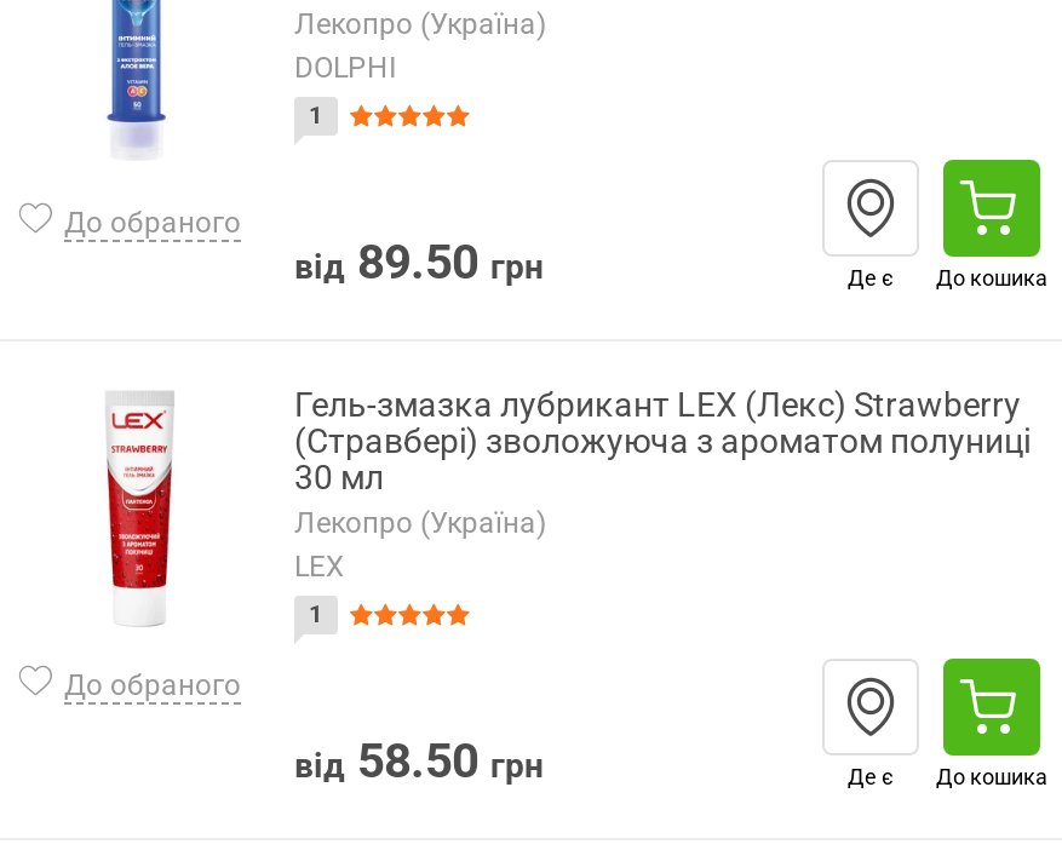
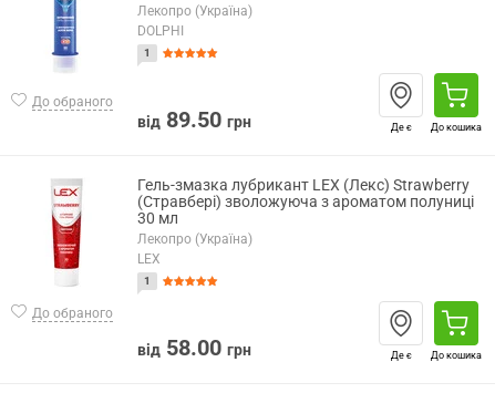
[294,730,544,788] від 58.50 грн -> [137,334,251,360] від 58.00 грн

